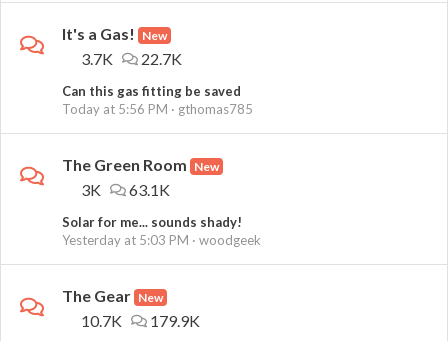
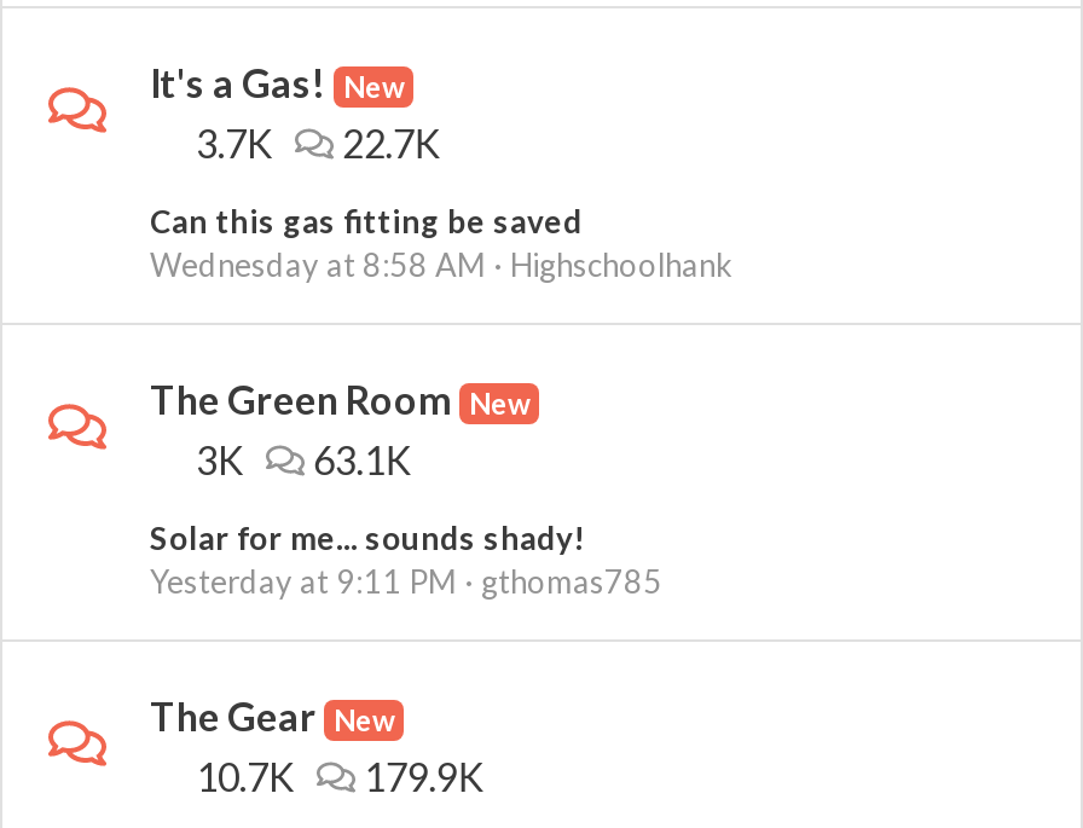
[62,101,253,117] Today at 5:56 PM | gthomas785 -> [150,245,732,284] Wednesday at 8:58 AM | Highschoolhank
[62,232,261,248] Yesterday at 5:03 PM | woodgeek -> [150,562,662,601] Yesterday at 9:11 PM | gthomas785

